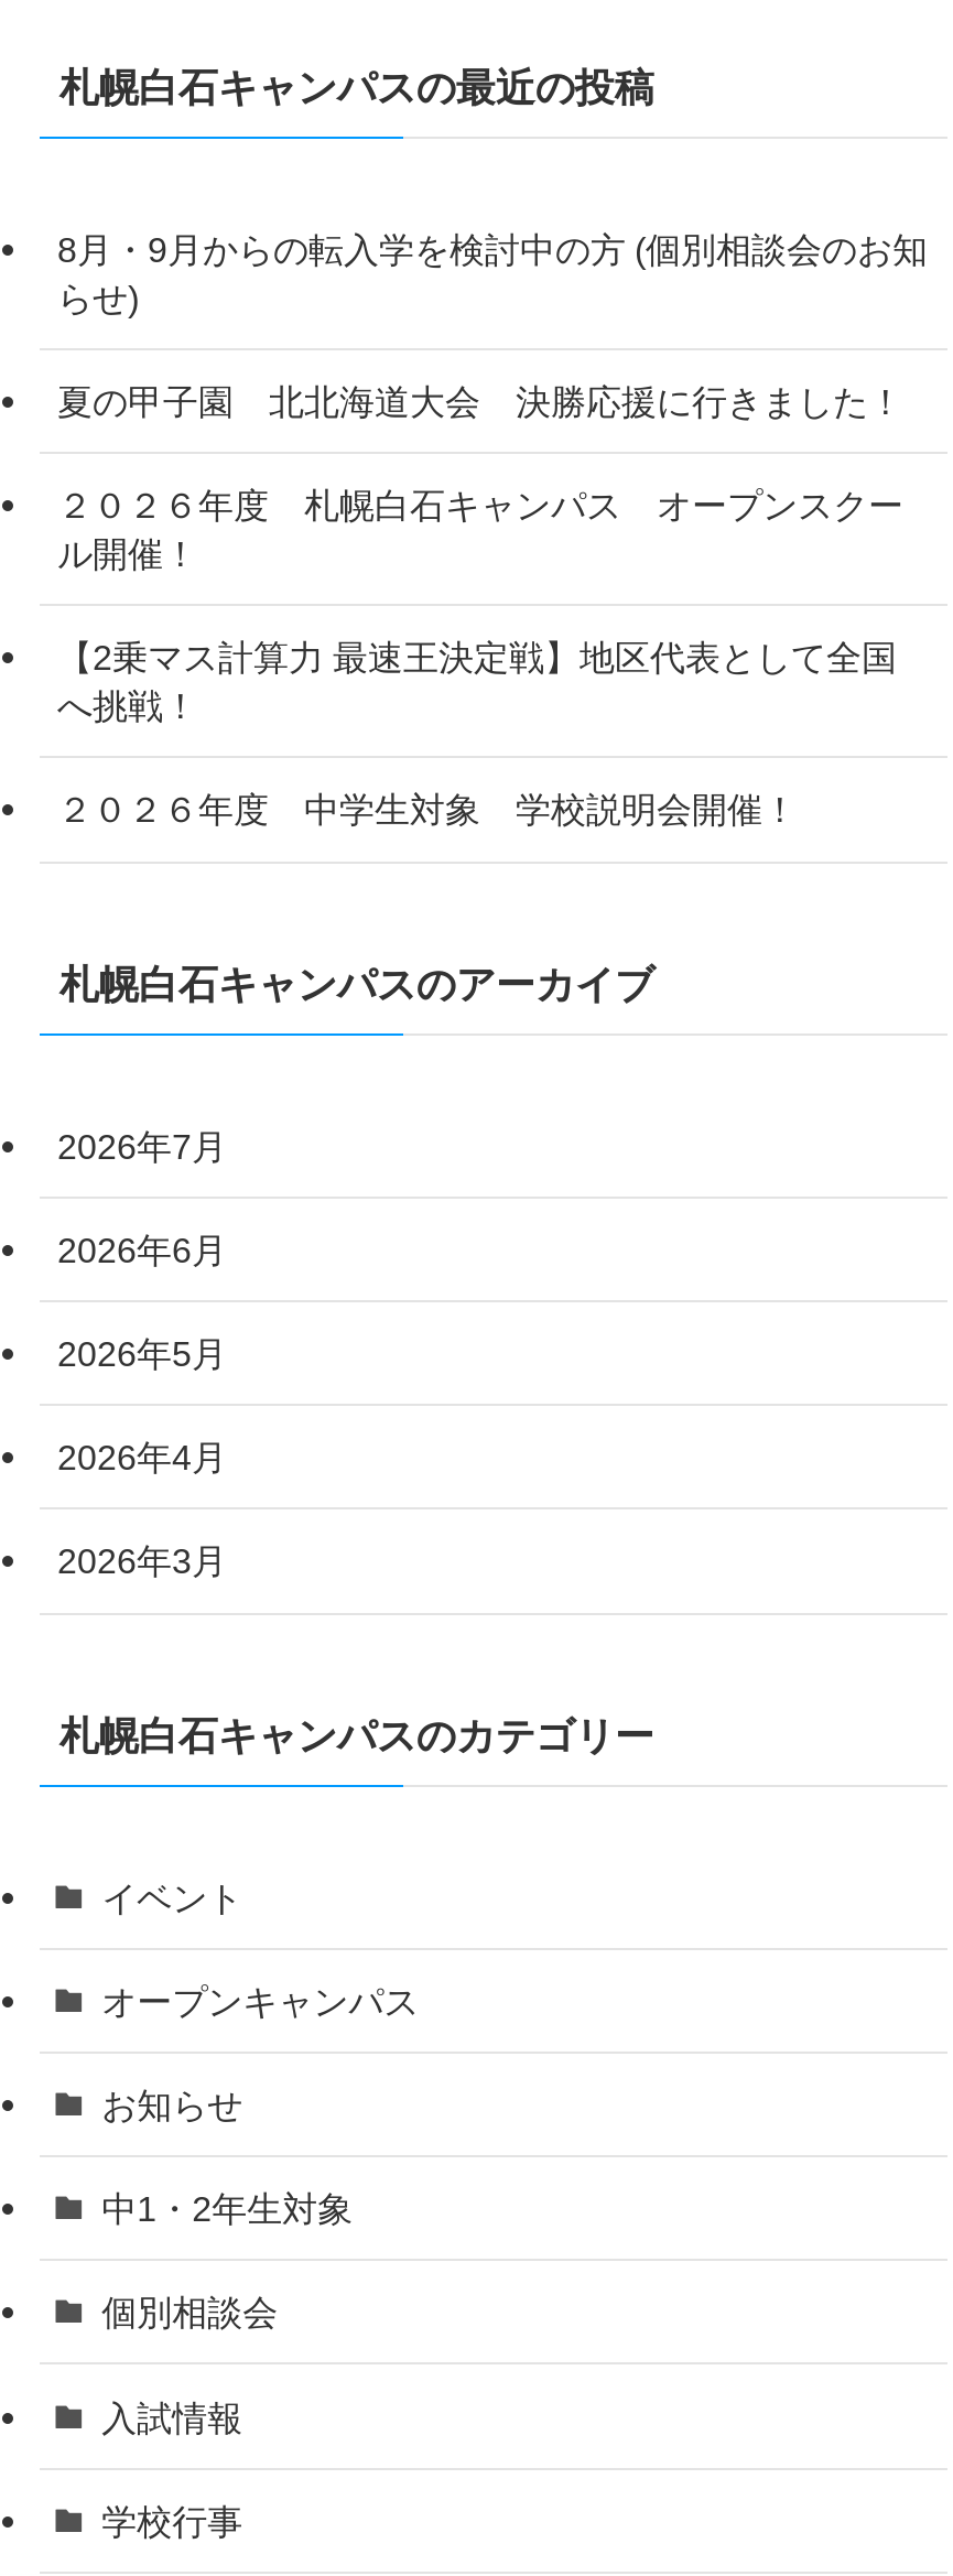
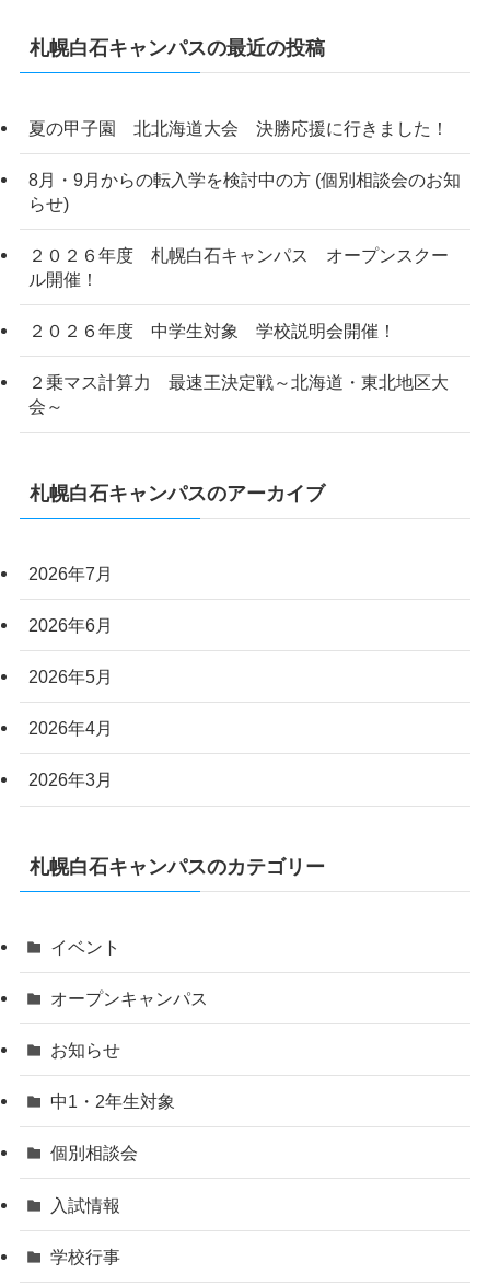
moved [57,229,928,317] -> [28,170,461,213]: 8月・9月からの転入学を検討中の方 (個別相談会のお知 | らせ)
moved [57,381,903,421] -> [28,118,449,138]: 夏の甲子園 北北海道大会 決勝応援に行きました！
[57,637,897,725] 【2乗マス計算力 最速王決定戦】地区代表として全国 | へ挑戦！ -> none
moved [57,790,798,829] -> [28,321,396,341]: ２０２６年度 中学生対象 学校説明会開催！
none -> [28,373,449,416] ２乗マス計算力 最速王決定戦～北海道・東北地区大 | 会～

